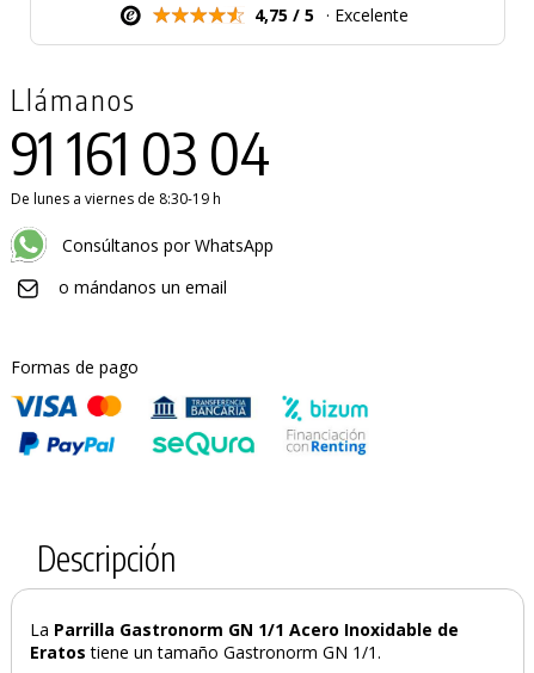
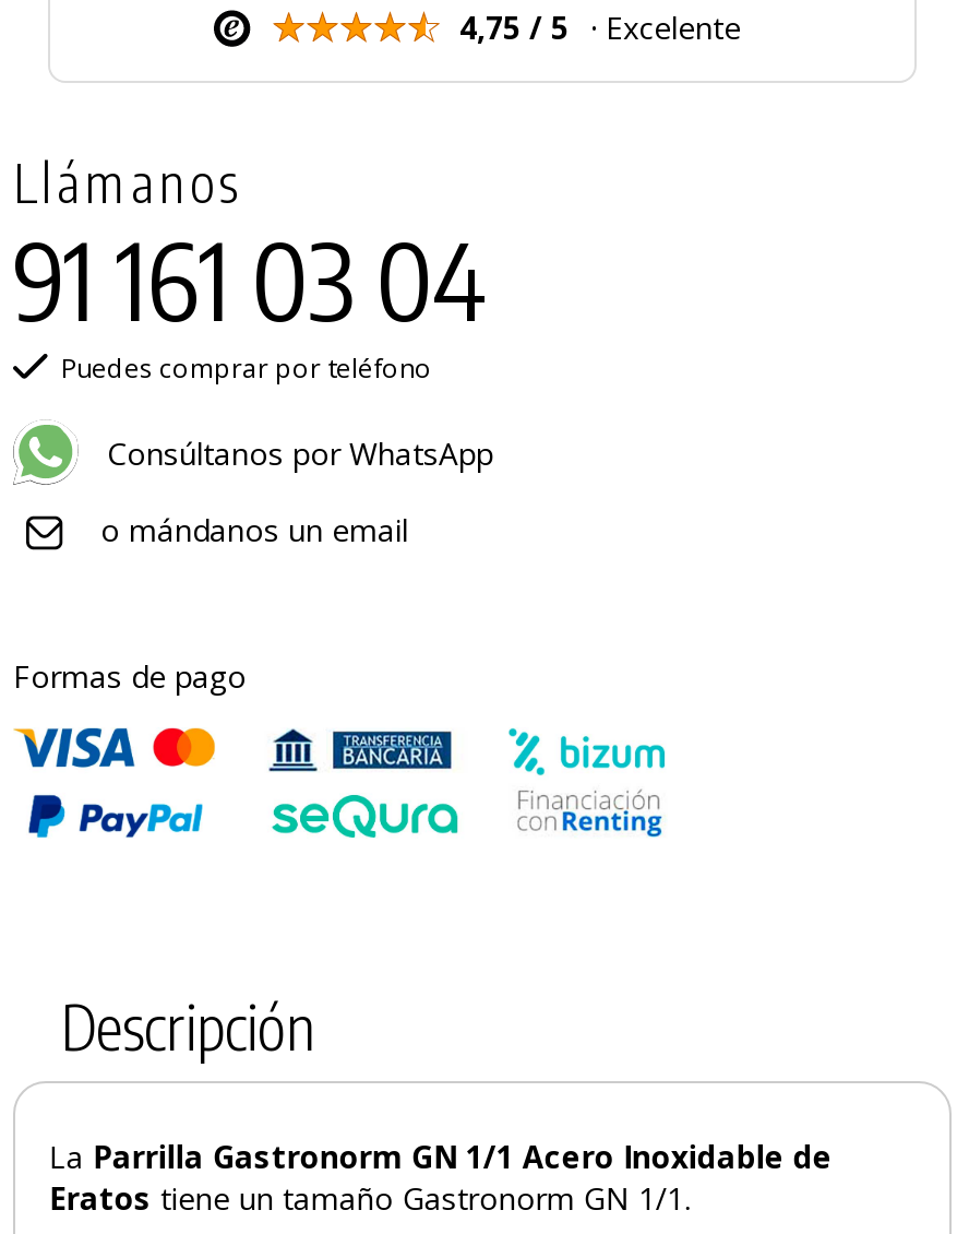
[11,189,221,209] De lunes a viernes de 8:30-19 h -> [61,350,432,387] Puedes comprar por teléfono

